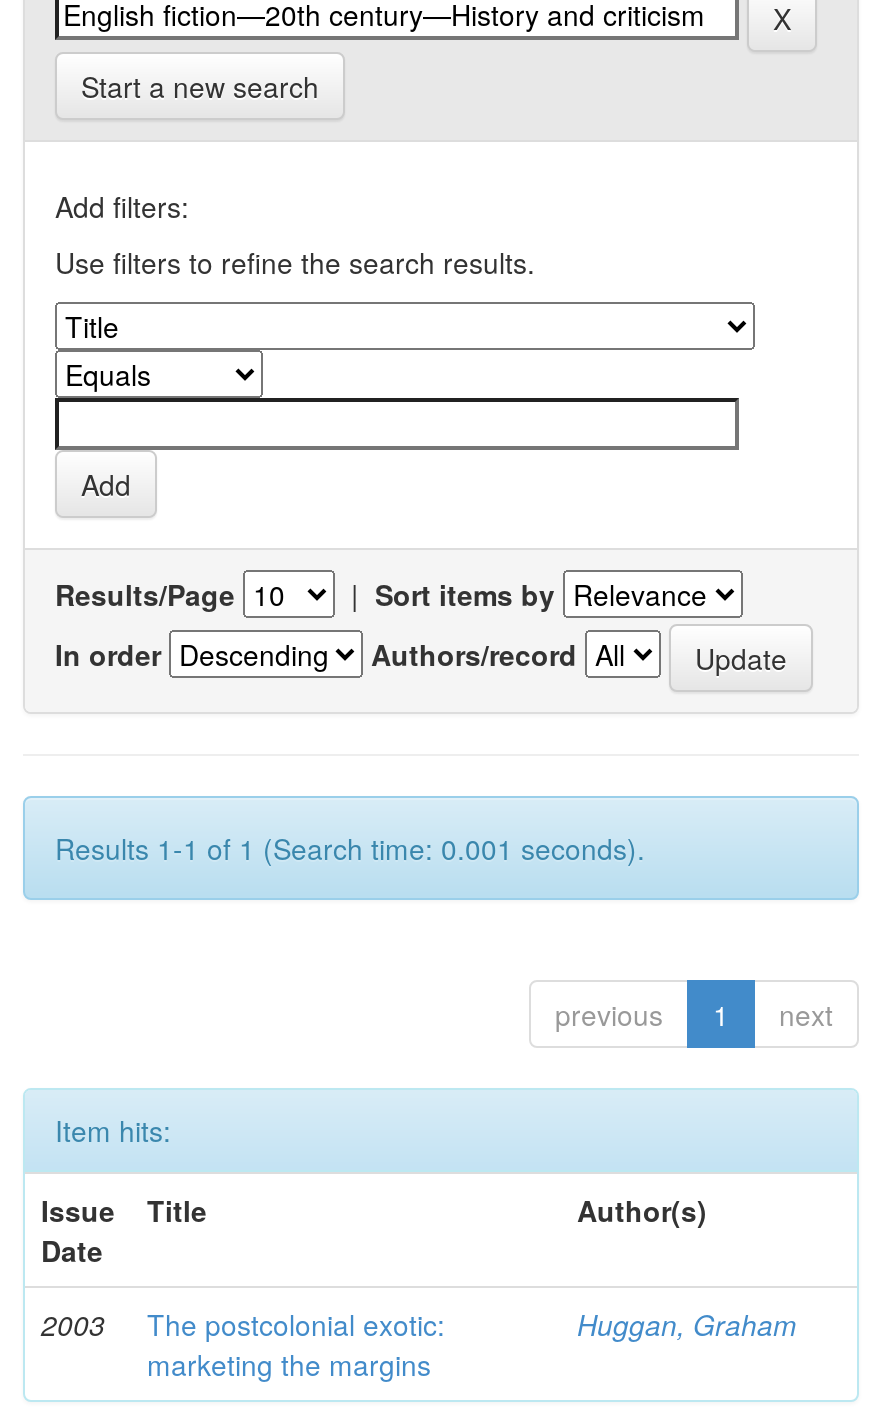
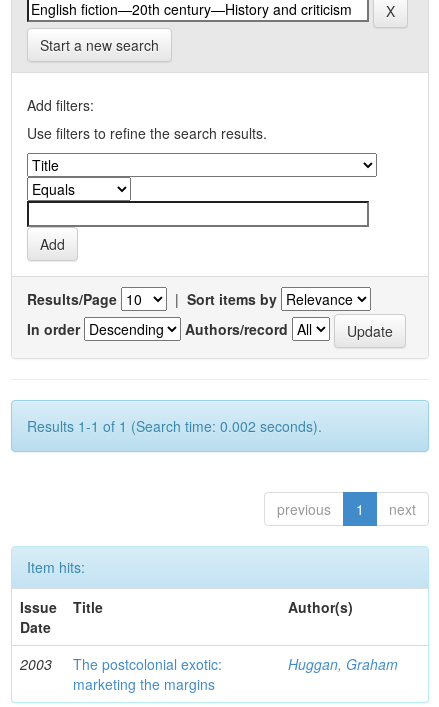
[55,828,645,868] Results 1-1 of 1 (Search time: 0.001 seconds). -> [27,416,322,436] Results 1-1 of 1 (Search time: 0.002 seconds).

